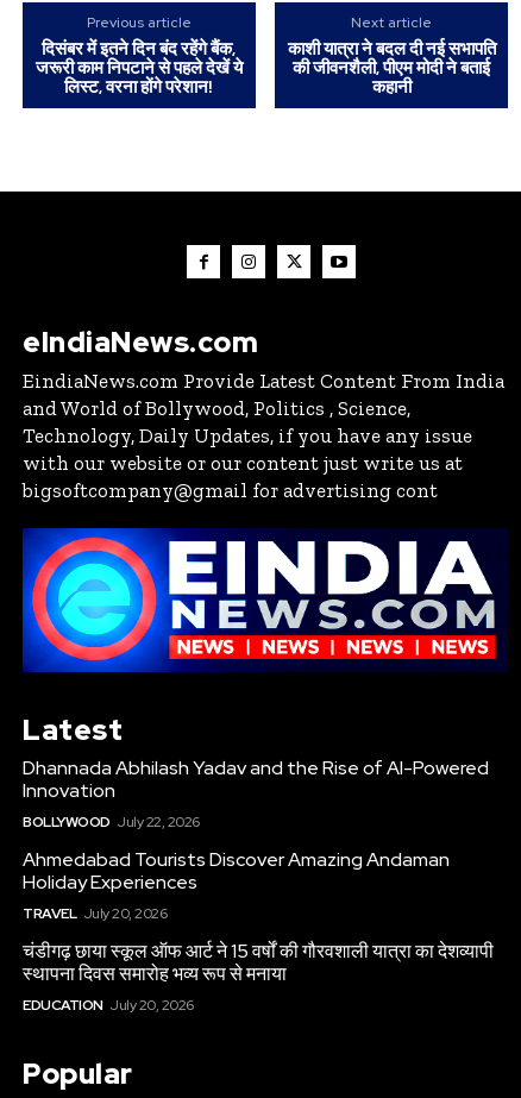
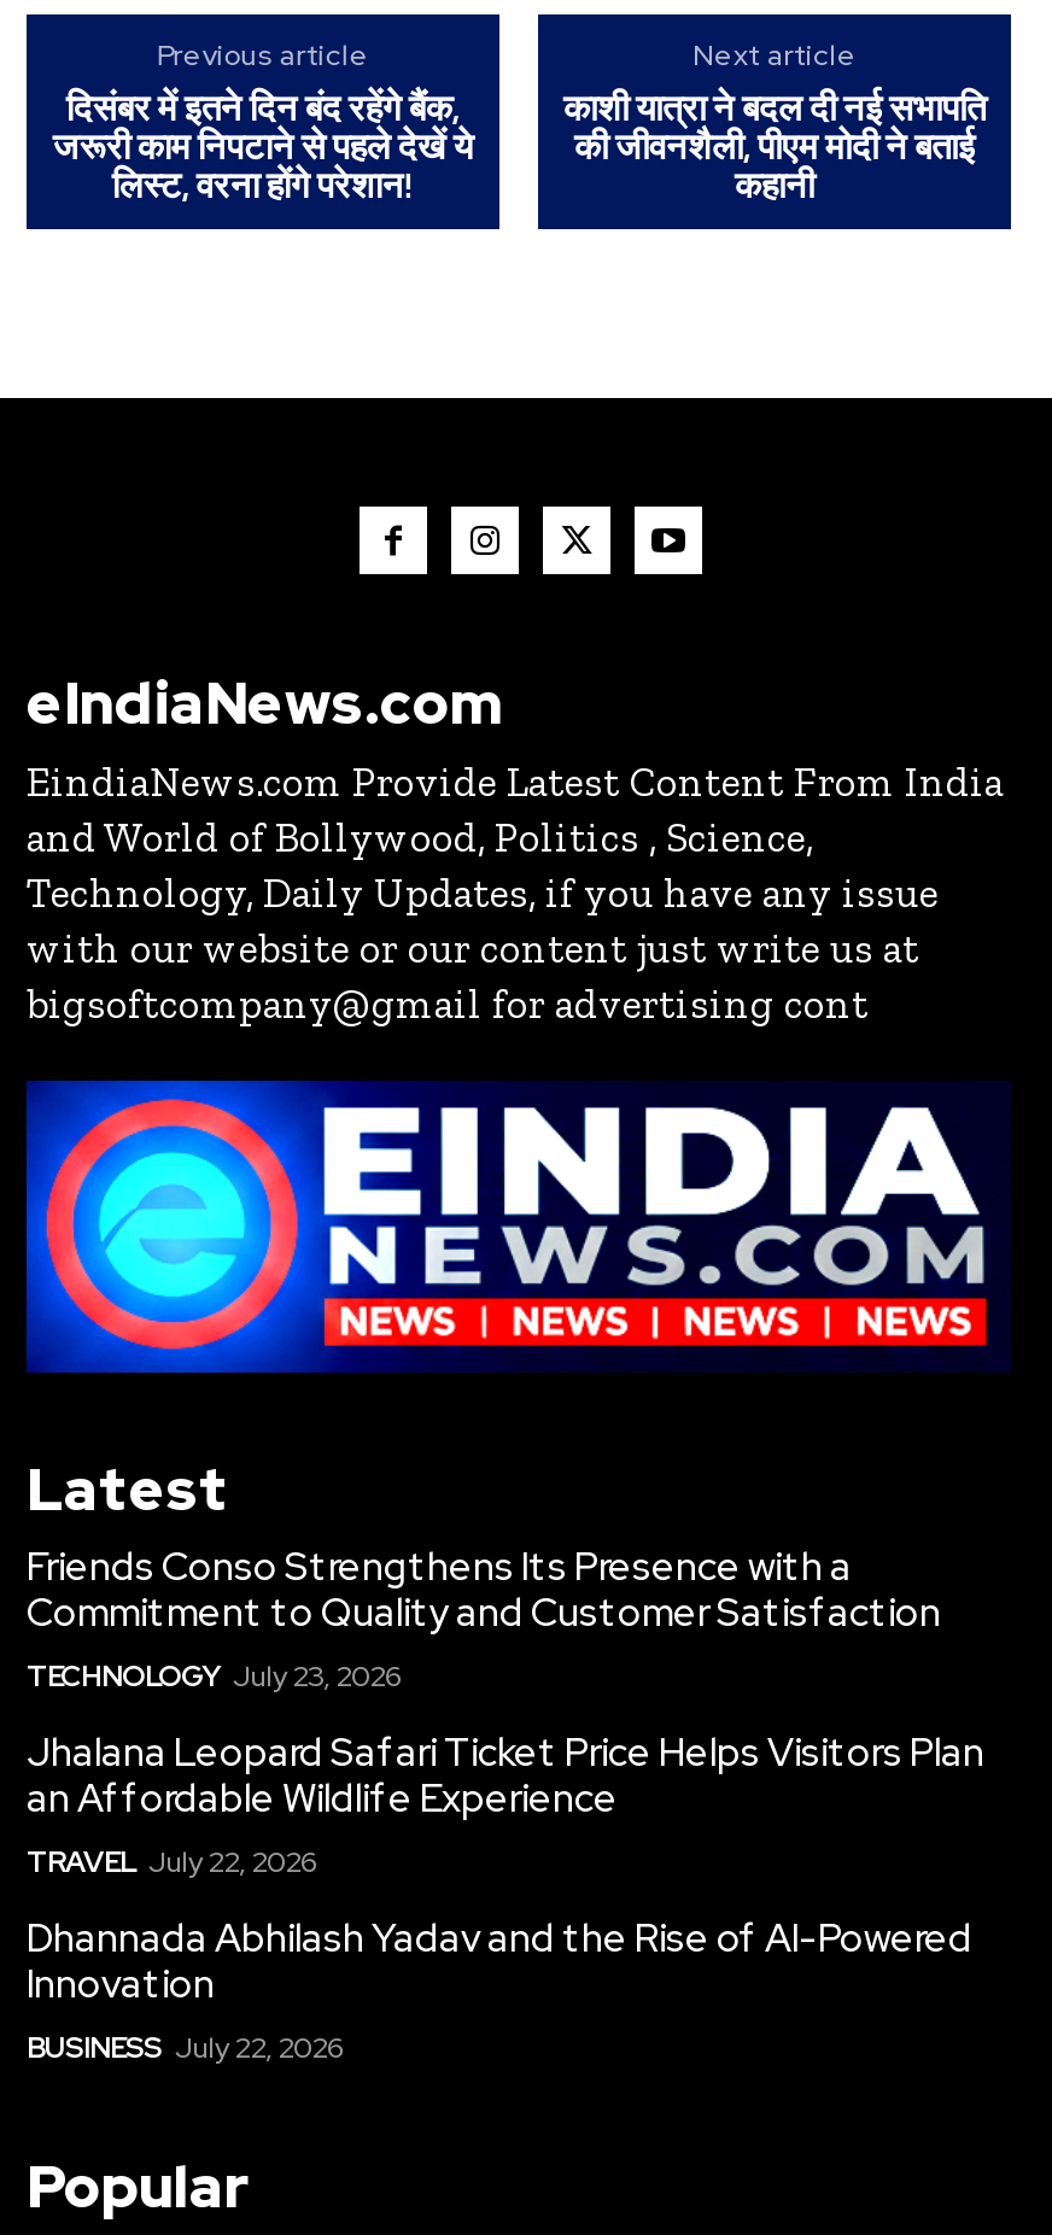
none -> [27,1541,984,1882] Friends Conso Strengthens Its Presence with a | Commitment to Quality and Customer Satisfaction | TECHNOLOGY July 23, 2026 | Jhalana Leopard Safari Ticket Price Helps Visitors Plan | an Affordable Wildlife Experience | TRAVEL July 22, 2026
moved [23,755,489,803] -> [27,1913,972,2009]: Dhannada Abhilash Yadav and the Rise of AI-Powered | Innovation
[23,812,494,1015] BOLLYWOOD July 22, 2026 | Ahmedabad Tourists Discover Amazing Andaman | Holiday Experiences | TRAVEL July 20, 2026 | चंडीगढ़ छाया स्कूल ऑफ आर्ट ने 15 वर्षों की गौरवशाली यात्रा का देशव्यापी | स्थापना दिवस समारोह भव्य रूप से मनाया | EDUCATION July 20, 2026 -> [27,2029,343,2067] BUSINESS July 22, 2026

